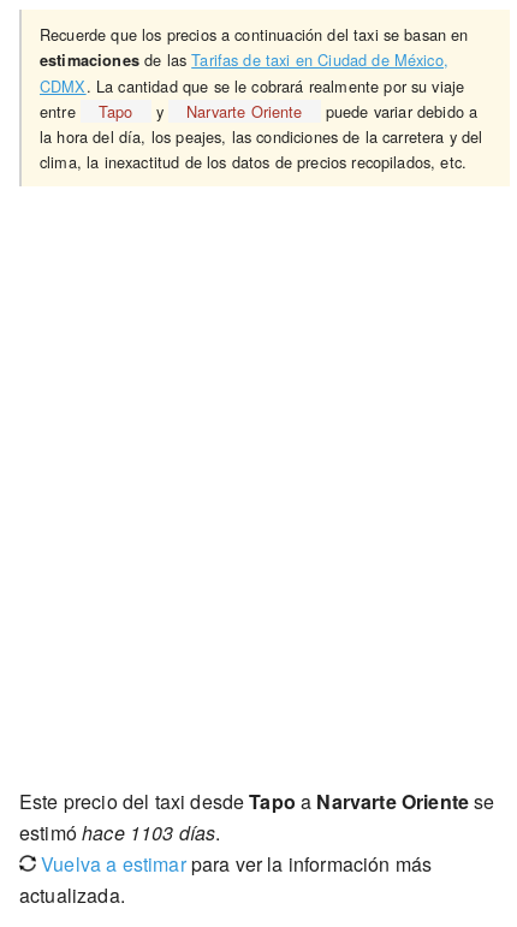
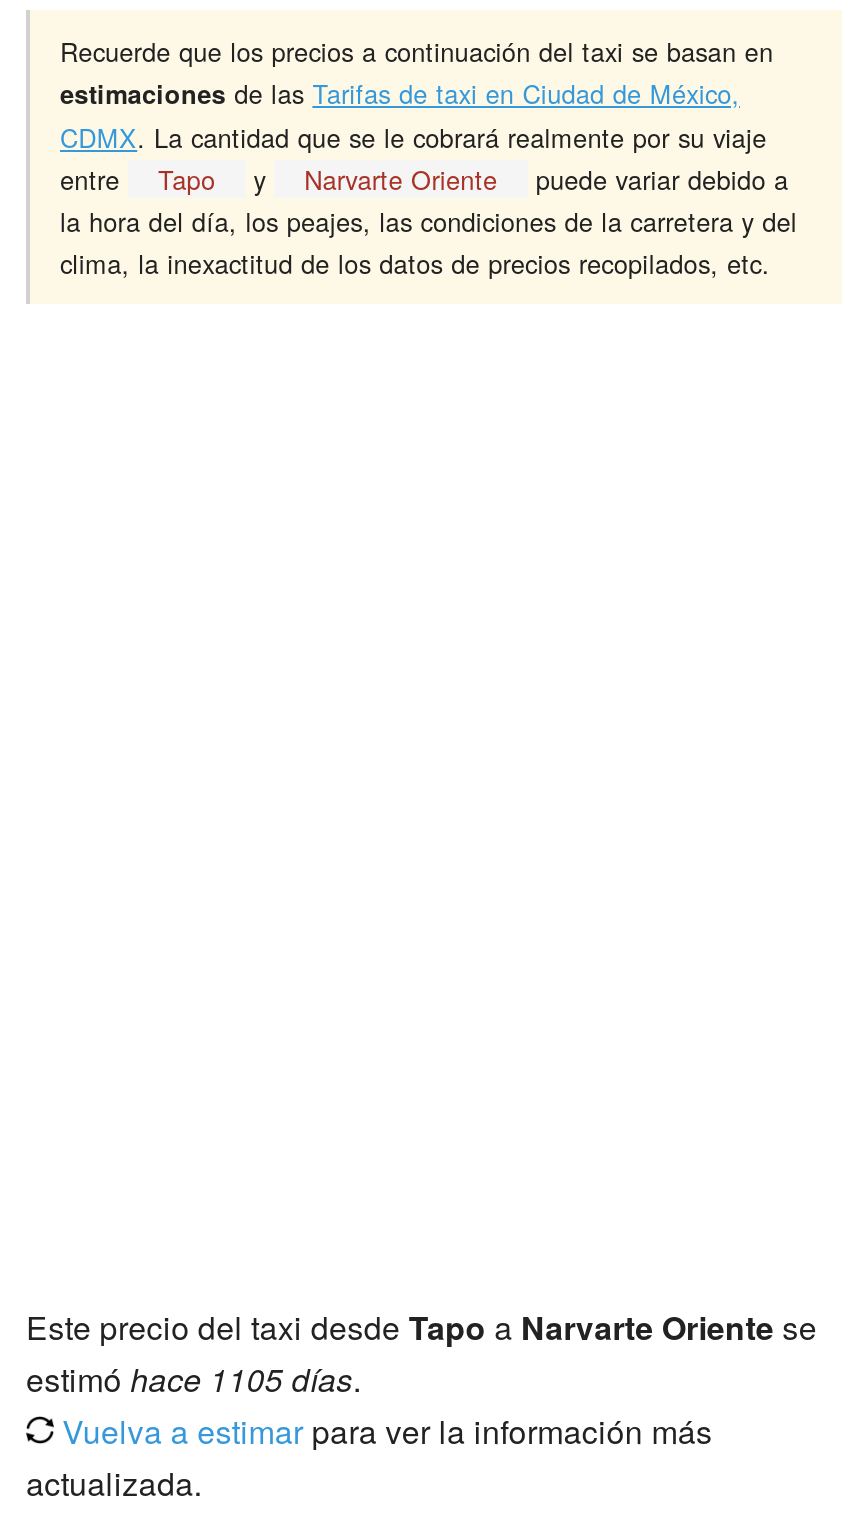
[19,819,221,846] estimó hace 1103 días. -> [26,1356,361,1402] estimó hace 1105 días.

